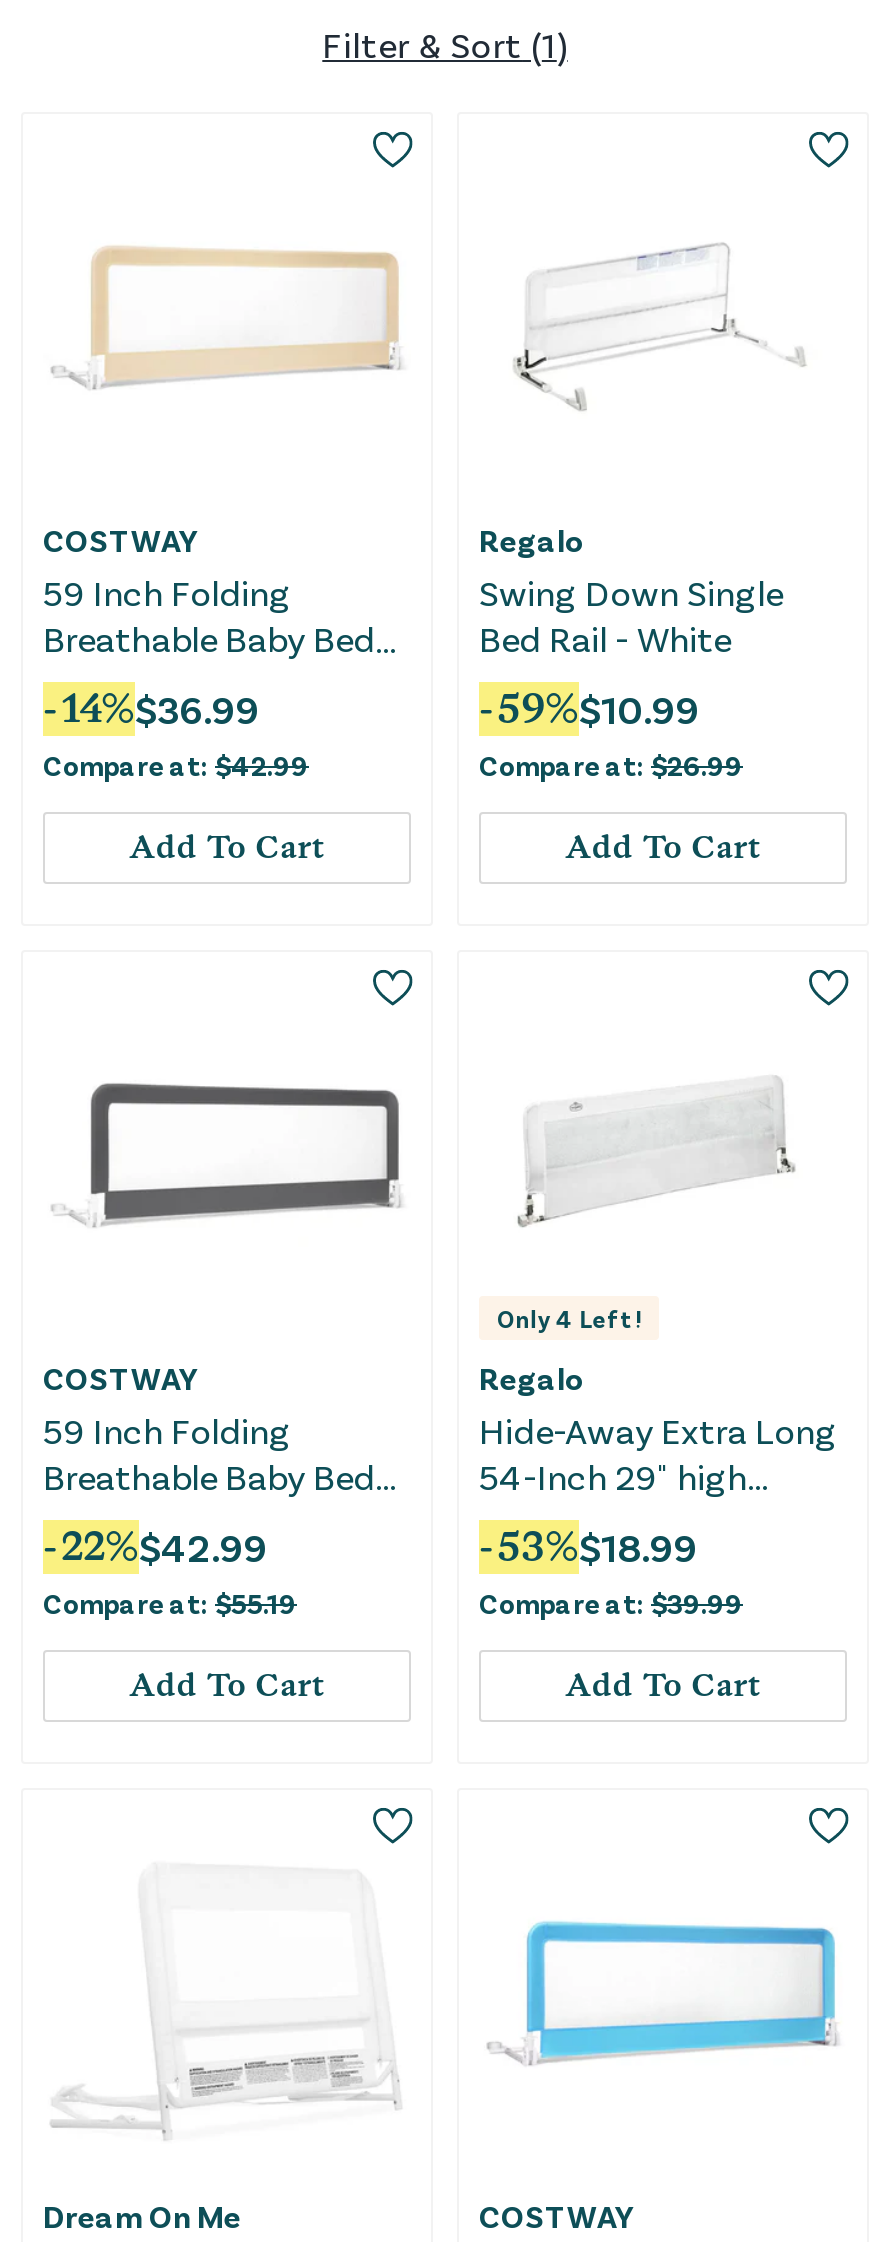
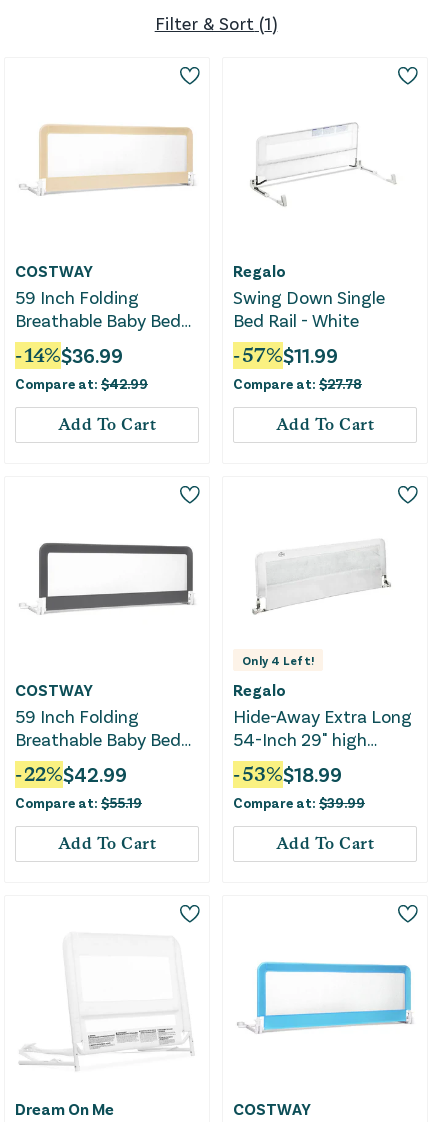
[479,684,699,732] - 59%$10.99 -> [233,343,338,367] - 57%$11.99
[479,748,743,782] Compare at: $26.99 -> [233,375,362,392] Compare at: $27.78

